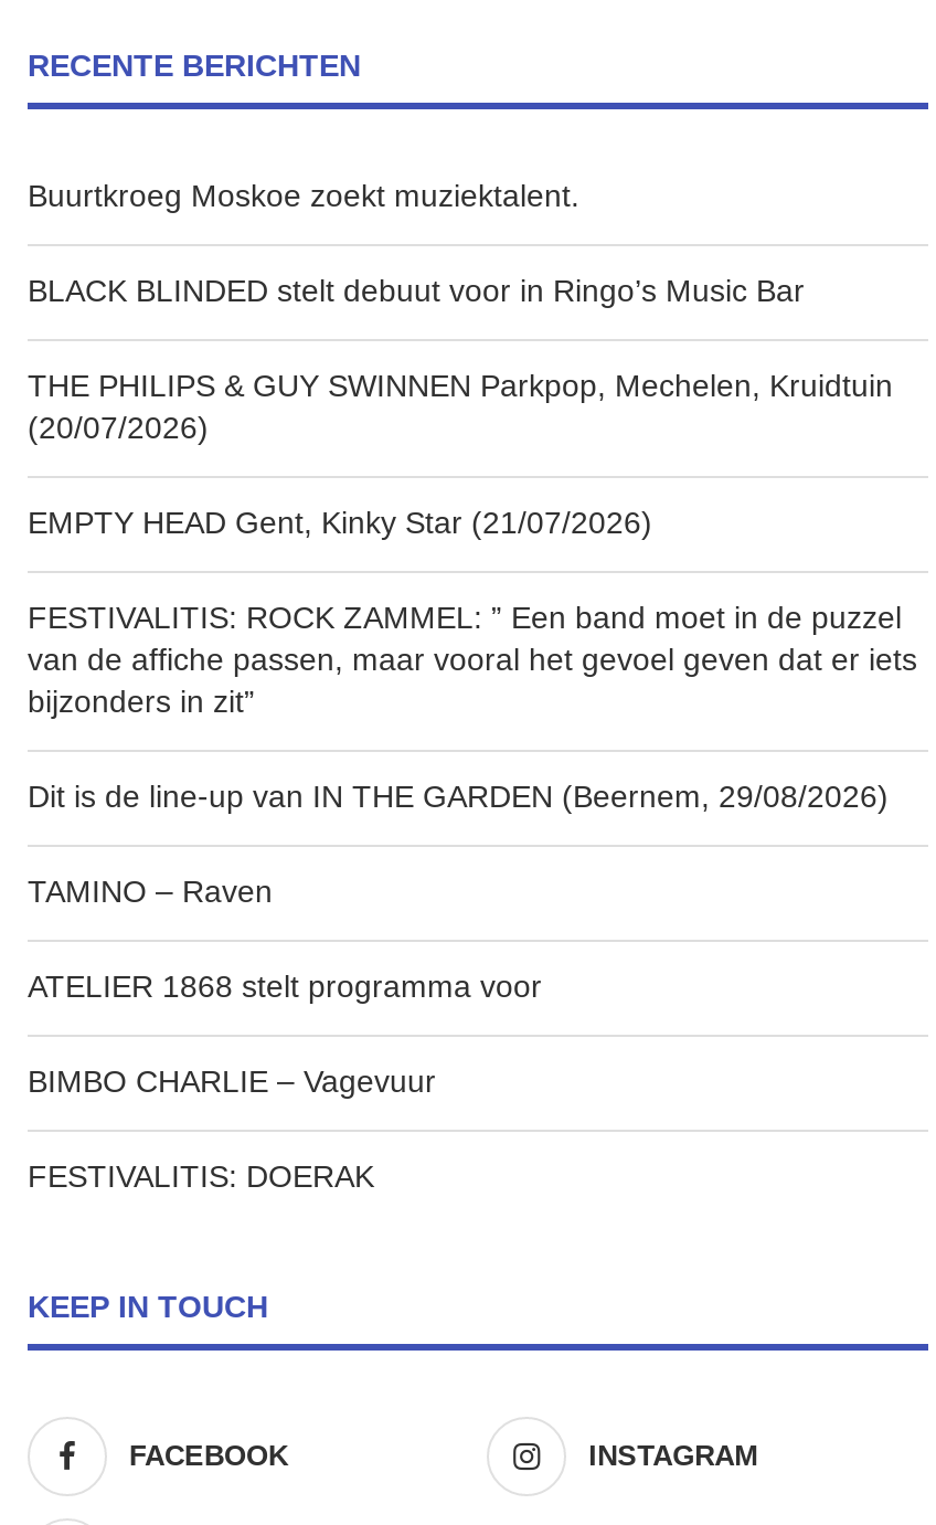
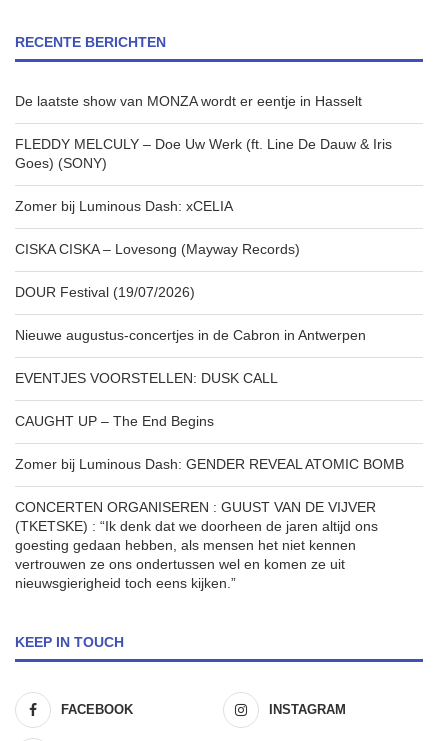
[28,179,579,214] Buurtkroeg Moskoe zoekt muziektalent. -> [15,93,362,109] De laatste show van MONZA wordt er eentje in Hasselt
[28,274,805,309] BLACK BLINDED stelt debuut voor in Ringo’s Music Bar -> [15,136,392,171] FLEDDY MELCULY – Doe Uw Werk (ft. Line De Dauw & Iris | Goes) (SONY)
[28,369,893,446] THE PHILIPS & GUY SWINNEN Parkpop, Mechelen, Kruidtuin | (20/07/2026) -> [15,198,233,214] Zomer bij Luminous Dash: xCELIA
[28,506,652,541] EMPTY HEAD Gent, Kinky Star (21/07/2026) -> [15,241,300,257] CISKA CISKA – Lovesong (Mayway Records)
[28,601,917,720] FESTIVALITIS: ROCK ZAMMEL: ” Een band moet in de puzzel | van de affiche passen, maar vooral het gevoel geven dat er iets | bijzonders in zit” -> [15,284,195,300] DOUR Festival (19/07/2026)
[28,779,889,815] Dit is de line-up van IN THE GARDEN (Beernem, 29/08/2026) -> [15,327,366,343] Nieuwe augustus-concertjes in de Cabron in Antwerpen
[28,874,273,910] TAMINO – Raven -> [15,370,278,386] EVENTJES VOORSTELLEN: DUSK CALL
[28,969,542,1005] ATELIER 1868 stelt programma voor -> [15,413,214,429] CAUGHT UP – The End Begins
[28,1064,436,1100] BIMBO CHARLIE – Vagevuur -> [15,456,404,472] Zomer bij Luminous Dash: GENDER REVEAL ATOMIC BOMB
[28,1159,374,1195] FESTIVALITIS: DOERAK -> [15,499,378,591] CONCERTEN ORGANISEREN : GUUST VAN DE VIJVER | (TKETSKE) : “Ik denk dat we doorheen de jaren altijd ons | goesting gedaan hebben, als mensen het niet kennen | vertrouwen ze ons ondertussen wel en komen ze uit | nieuwsgierigheid toch eens kijken.”

